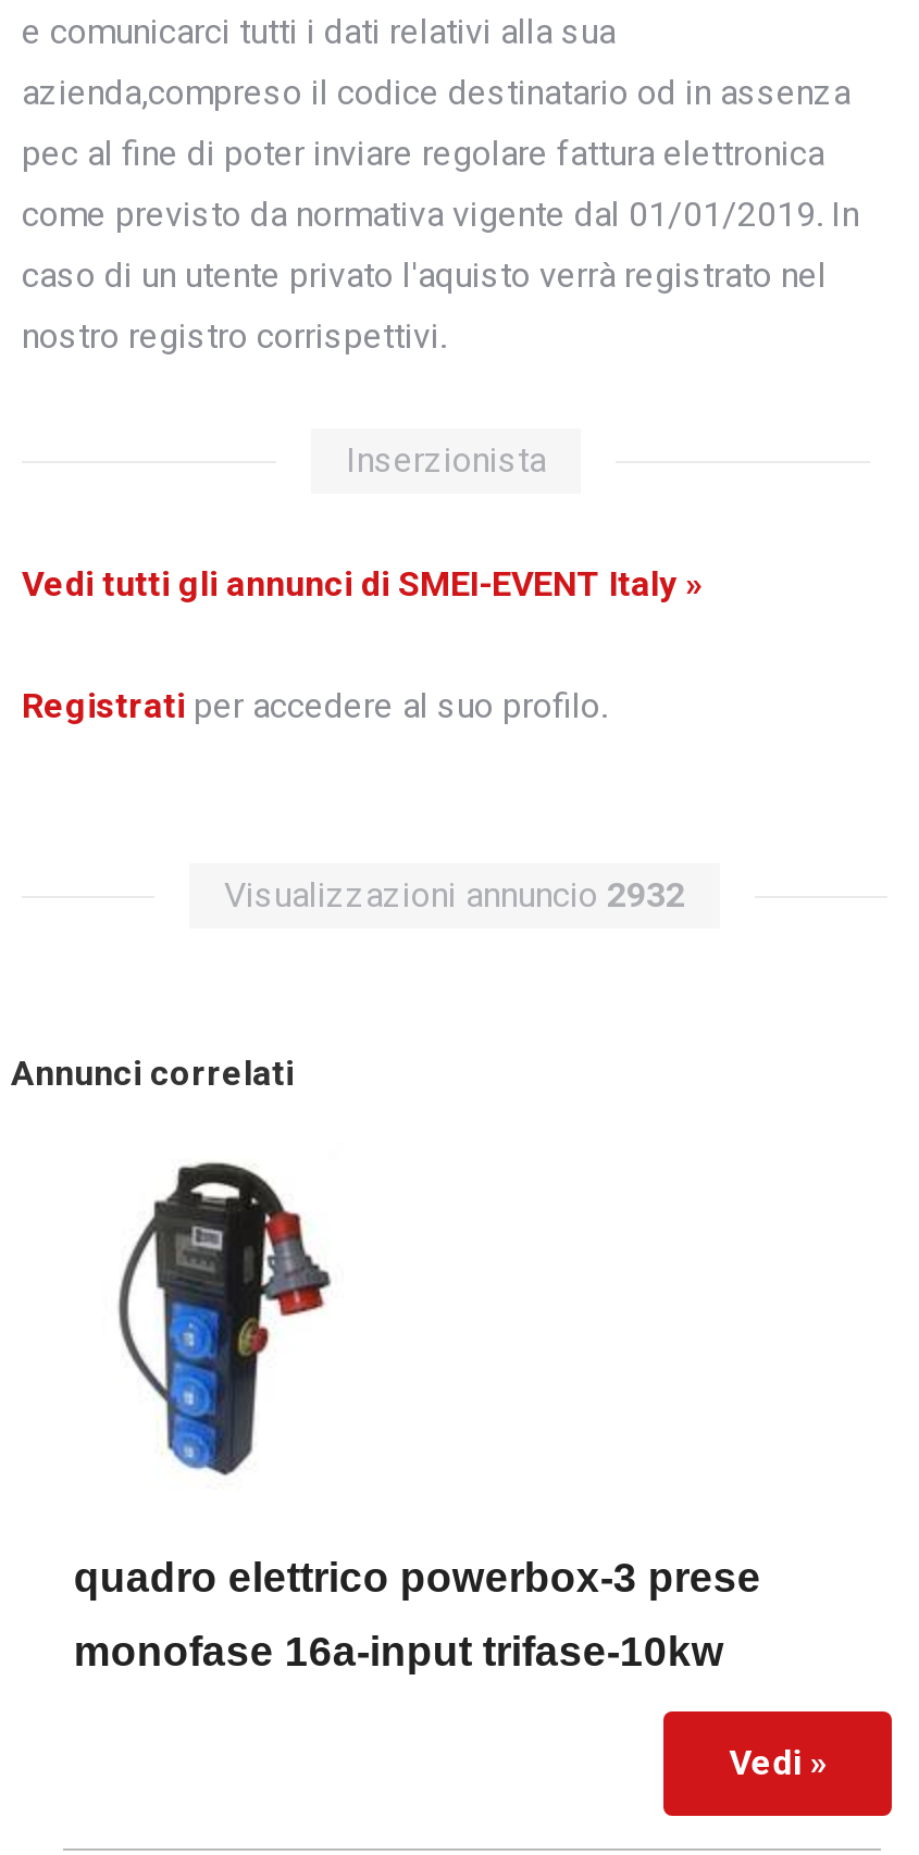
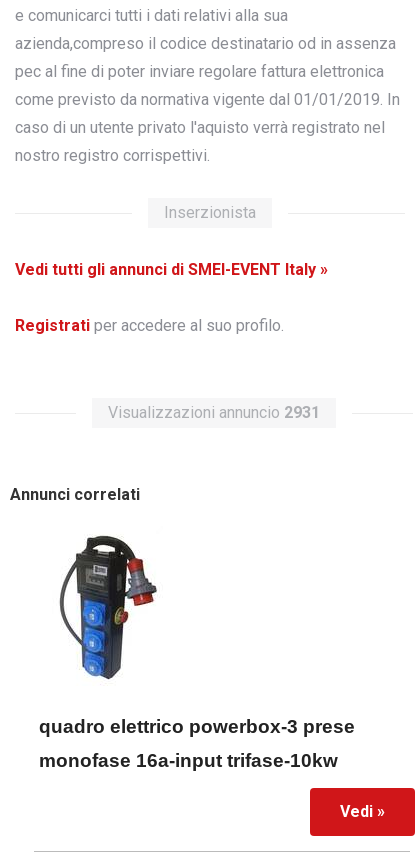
[224,874,685,915] Visualizzazioni annuncio 2932 -> [108,403,320,422] Visualizzazioni annuncio 2931

